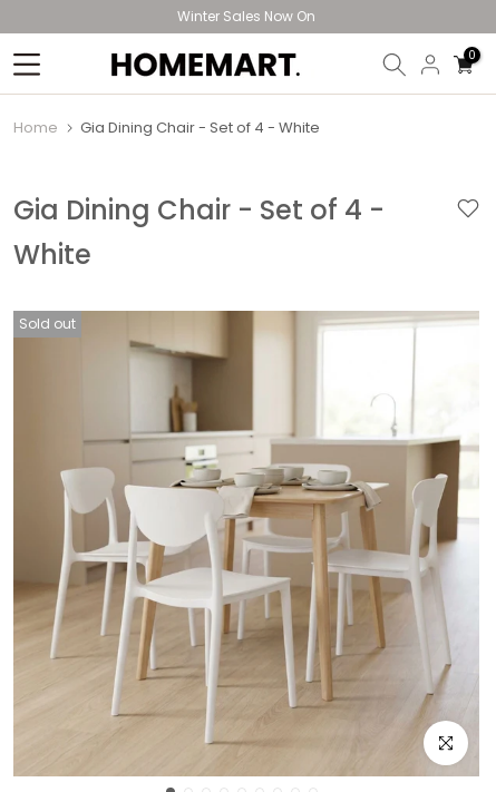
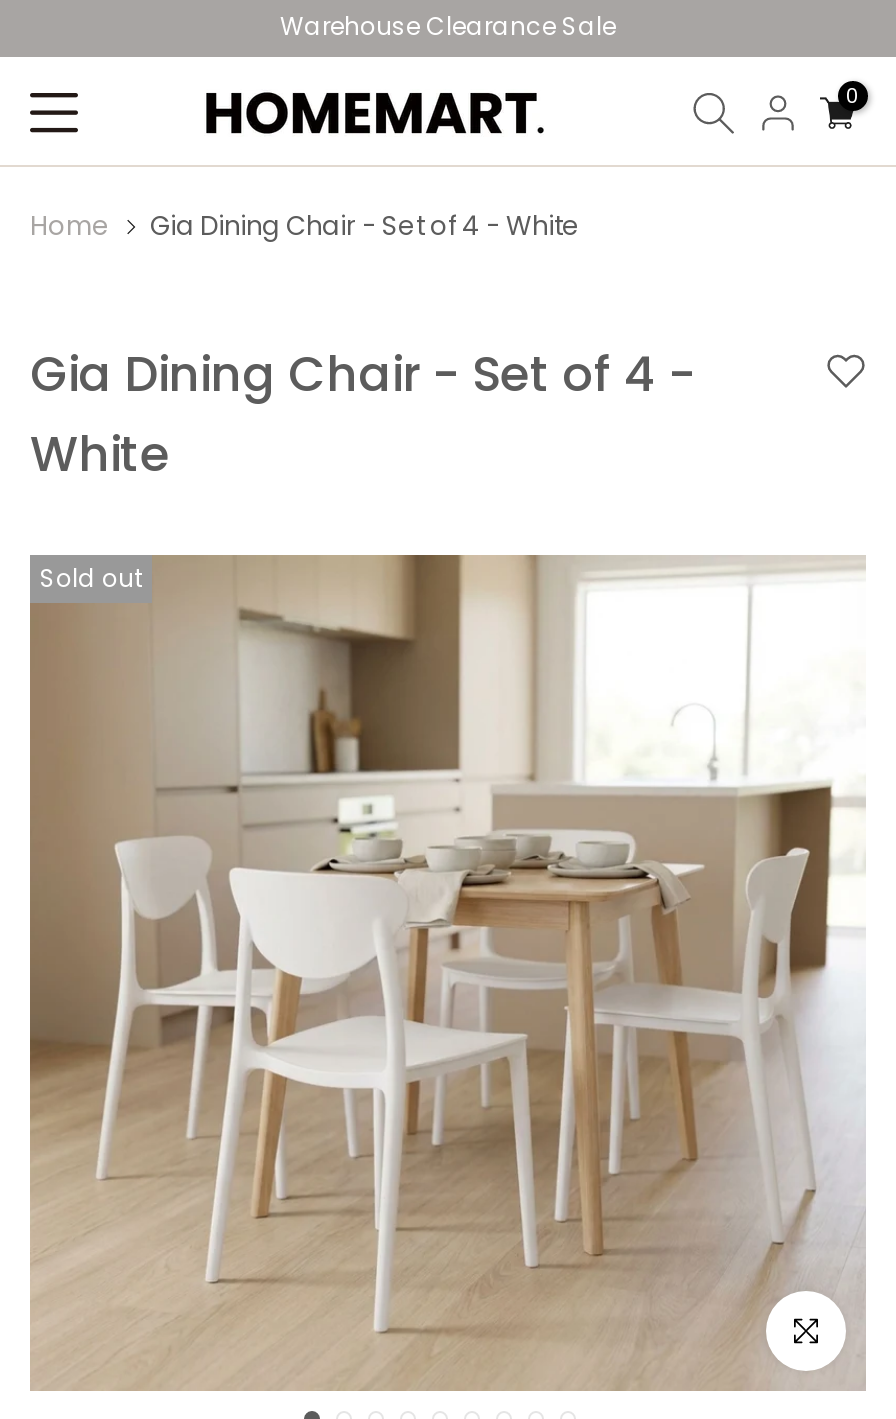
[177,7,315,26] Winter Sales Now On -> [280,9,616,43] Warehouse Clearance Sale

